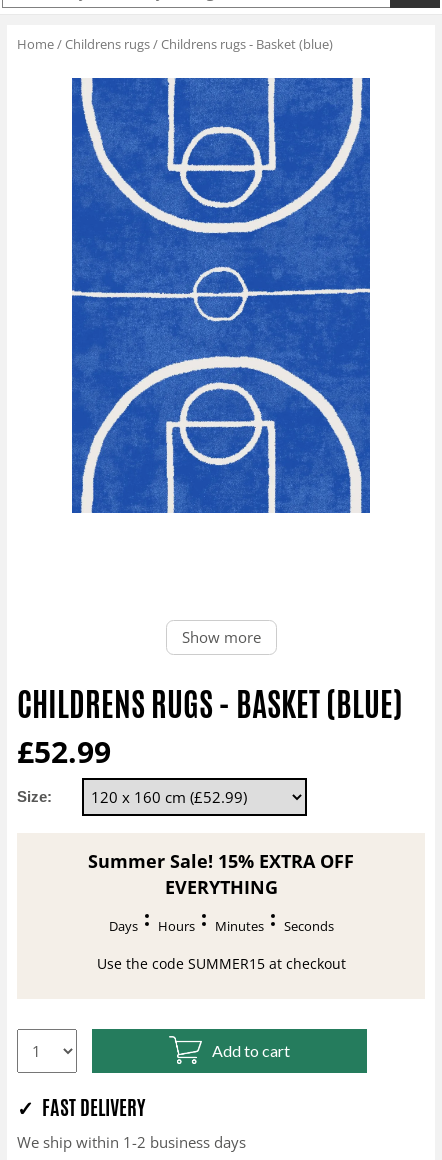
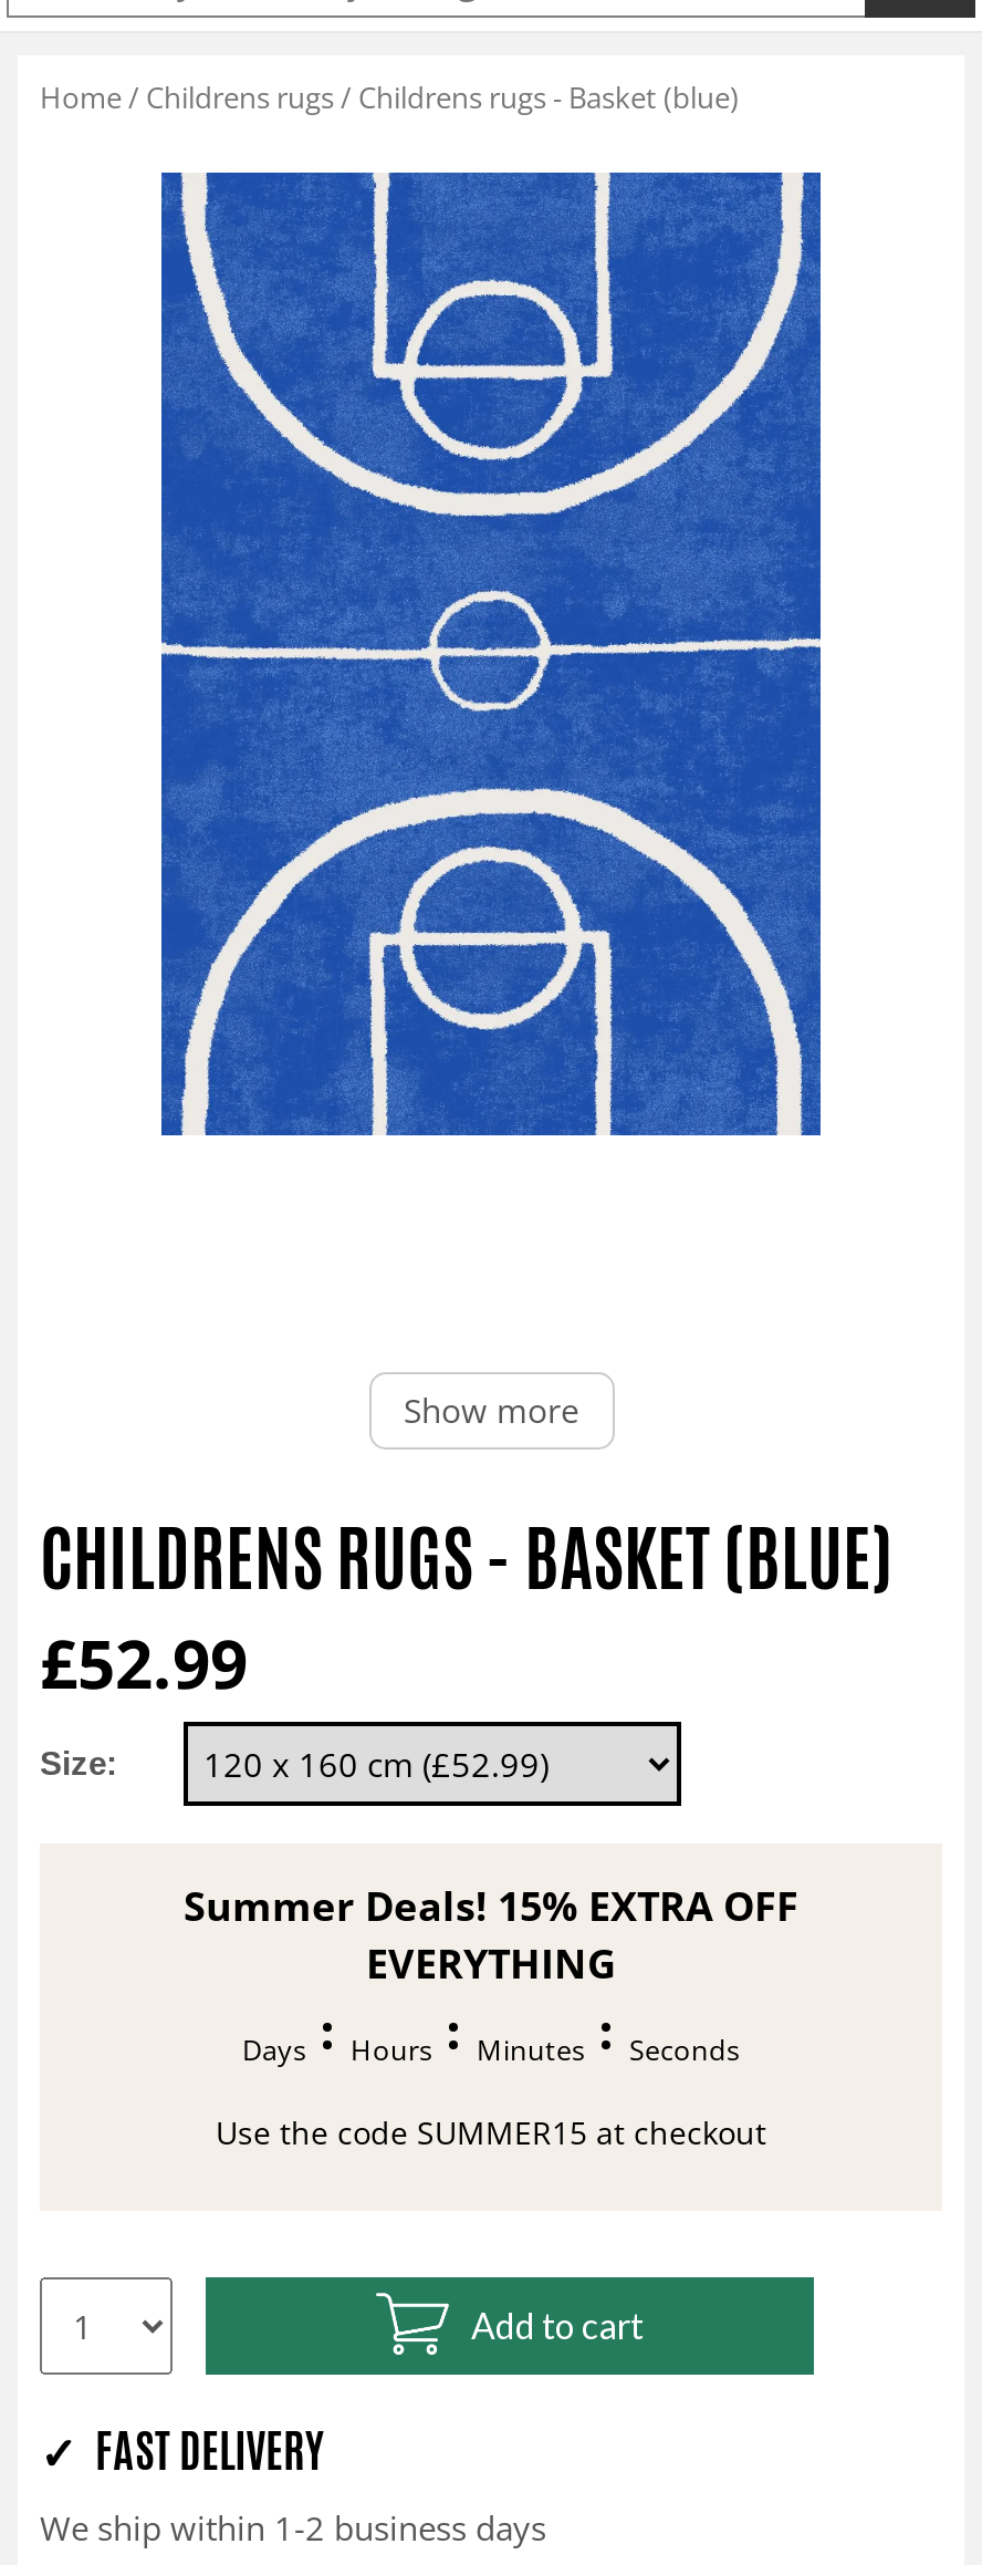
[88,849,354,873] Summer Sale! 15% EXTRA OFF -> [184,1879,798,1932] Summer Deals! 15% EXTRA OFF

